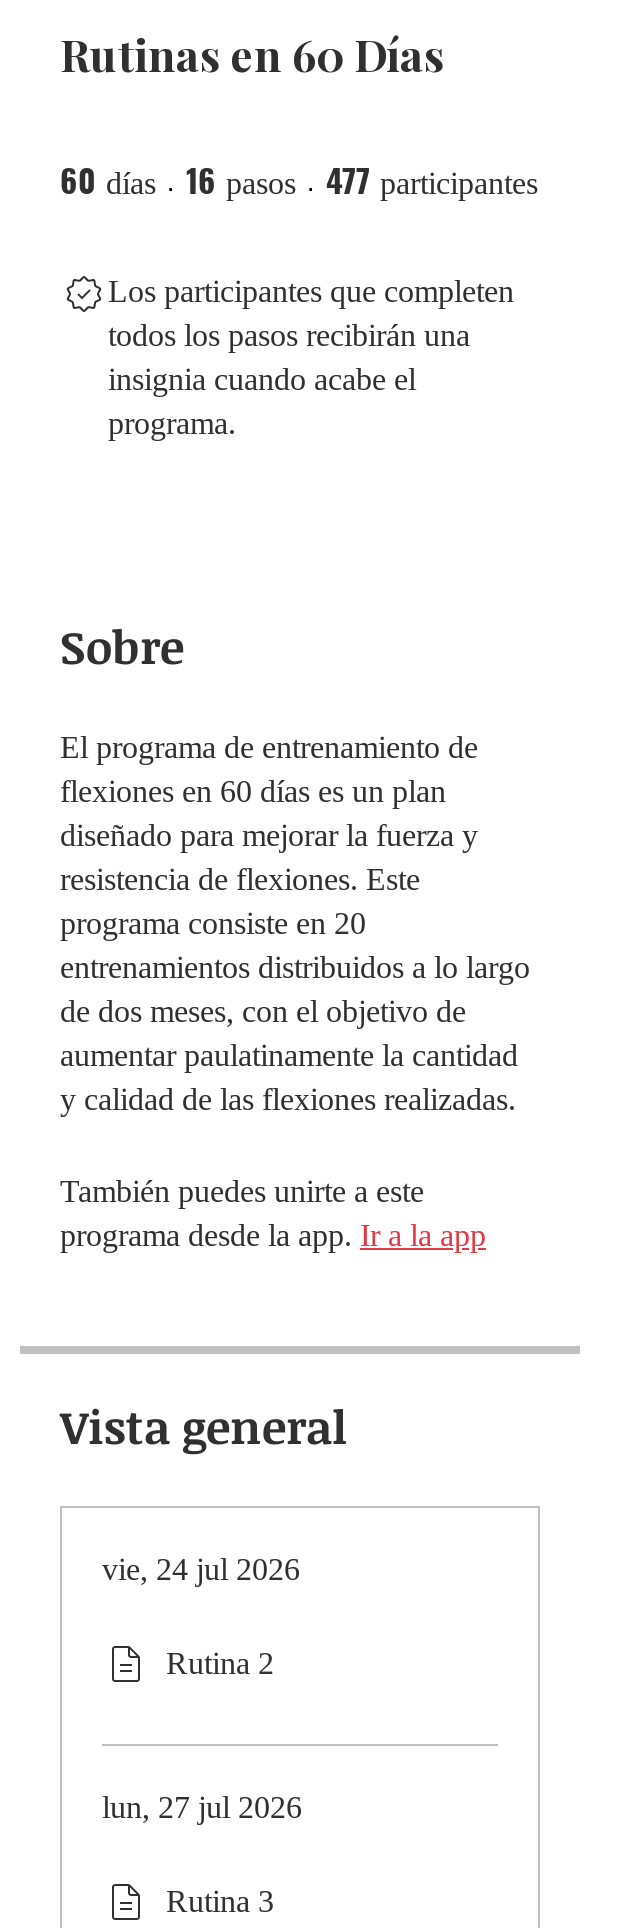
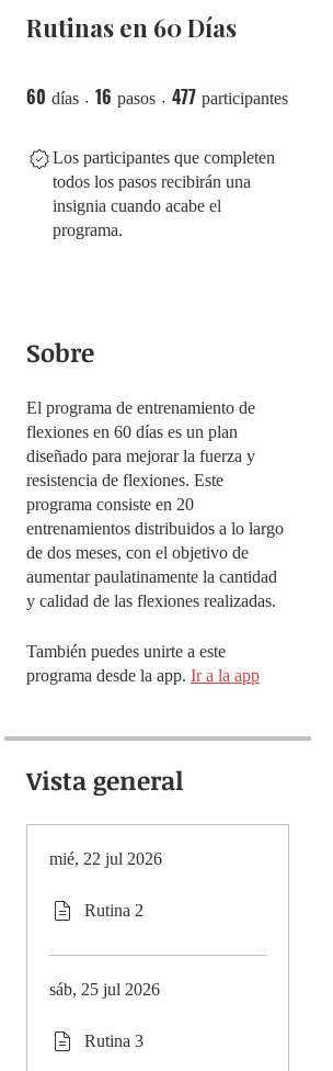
[102,1552,300,1586] vie, 24 jul 2026 -> [49,849,162,868] mié, 22 jul 2026
[102,1790,302,1824] lun, 27 jul 2026 -> [49,980,160,999] sáb, 25 jul 2026

